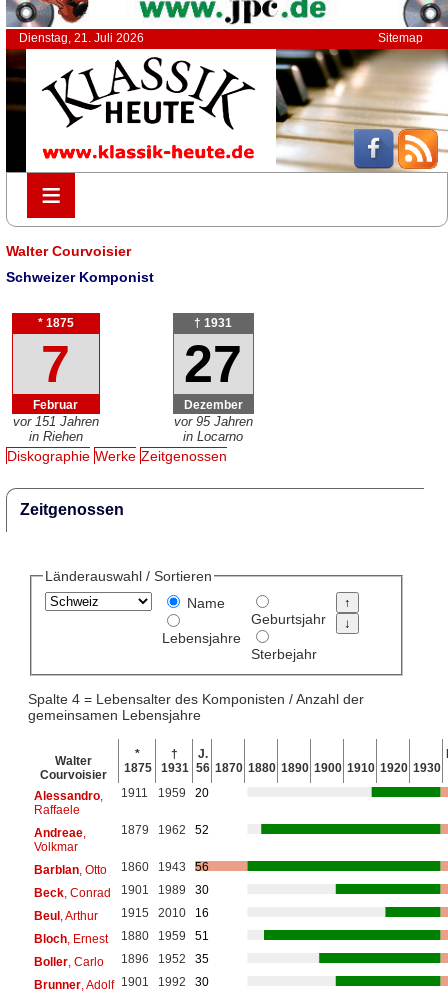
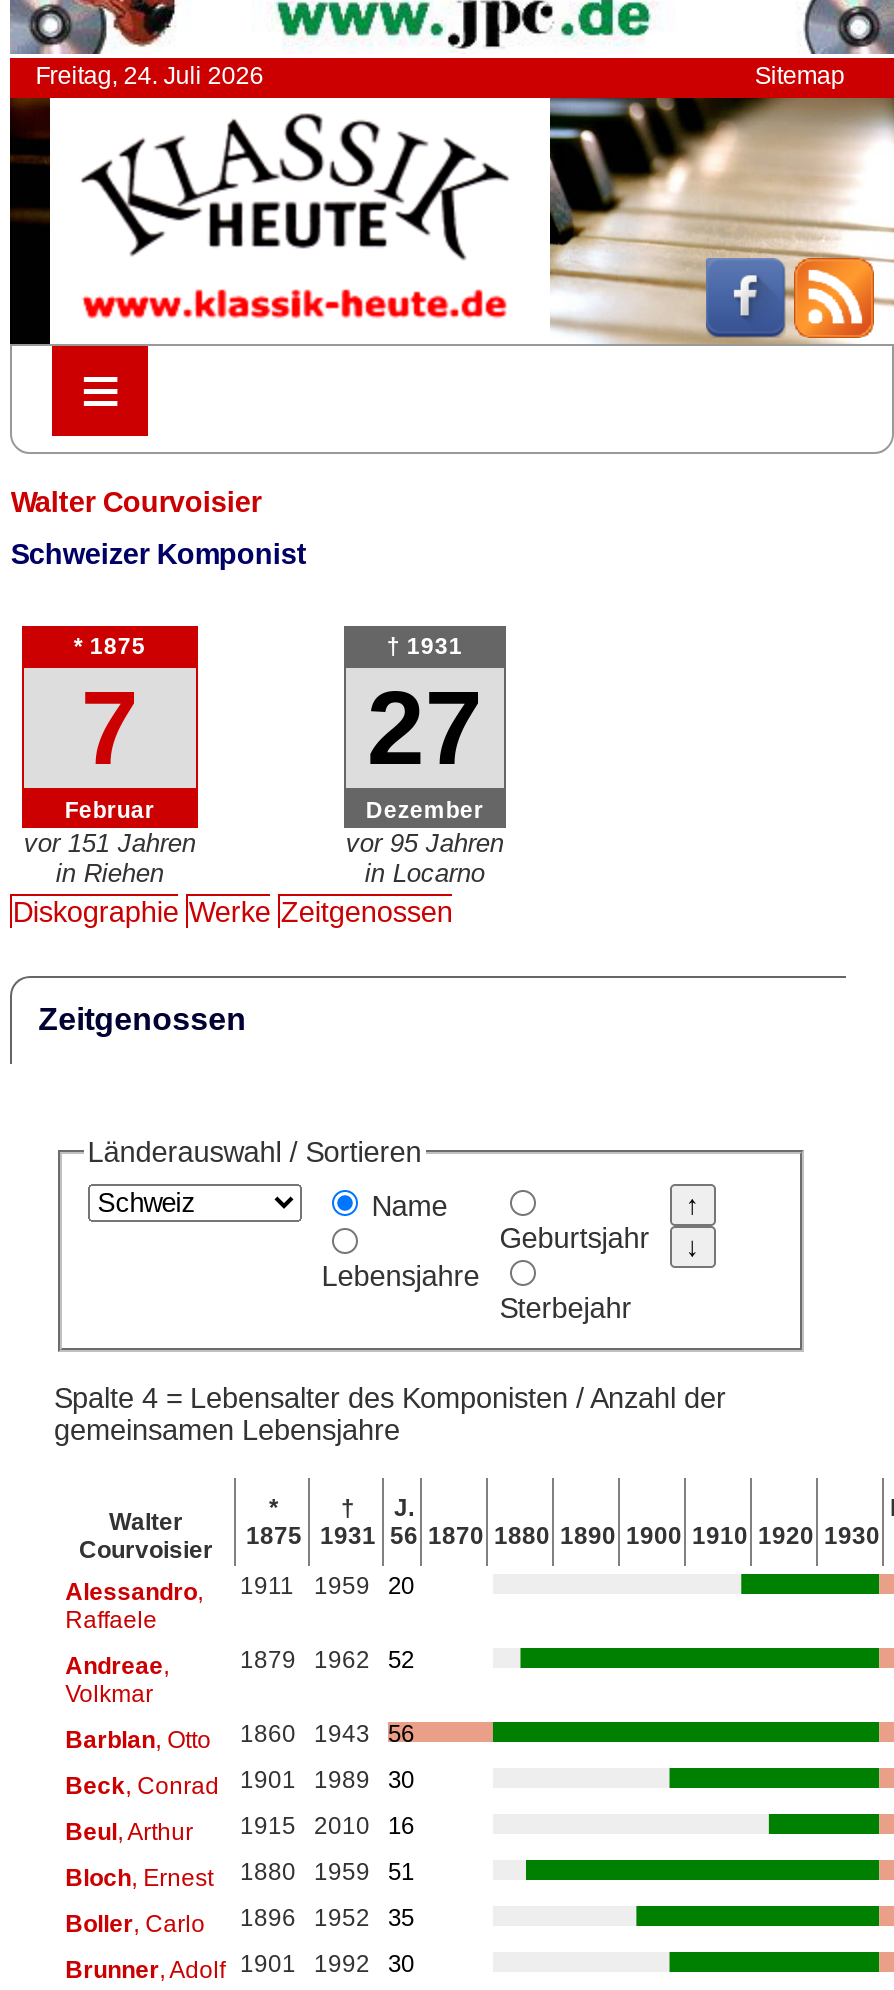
[19,31,144,45] Dienstag, 21. Juli 2026 -> [35,62,263,90] Freitag, 24. Juli 2026

